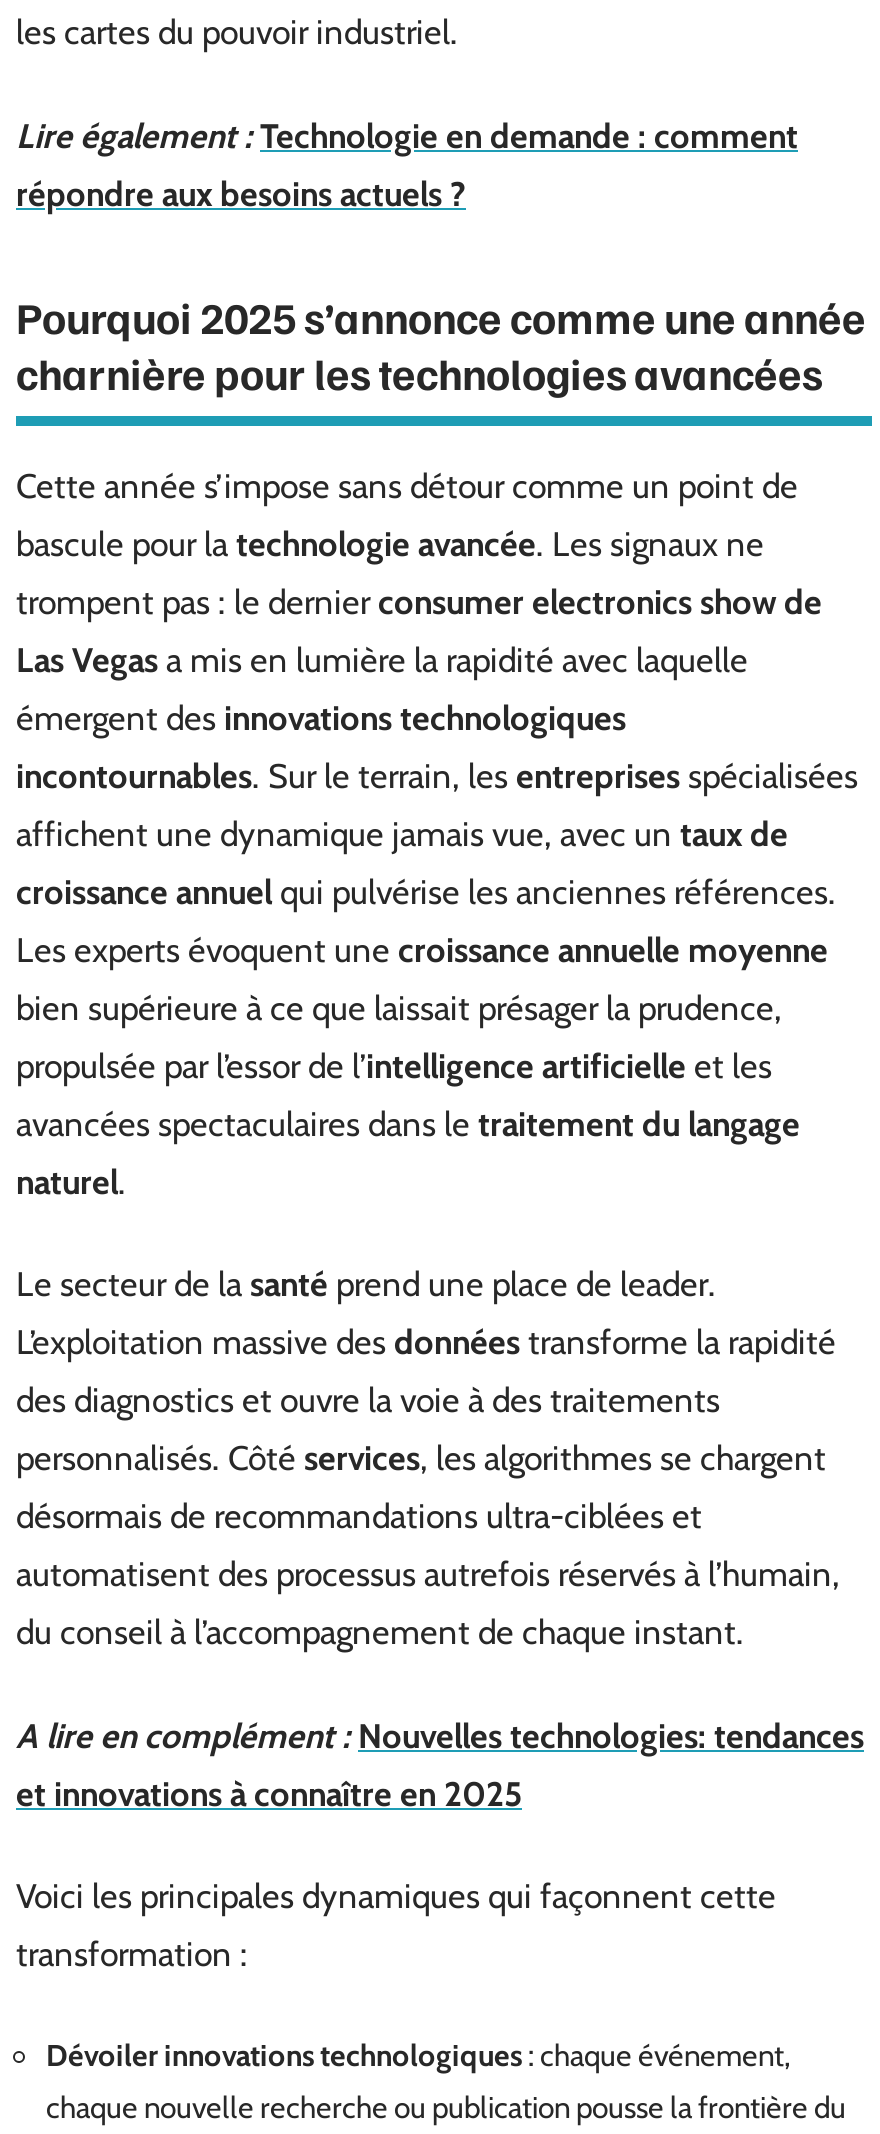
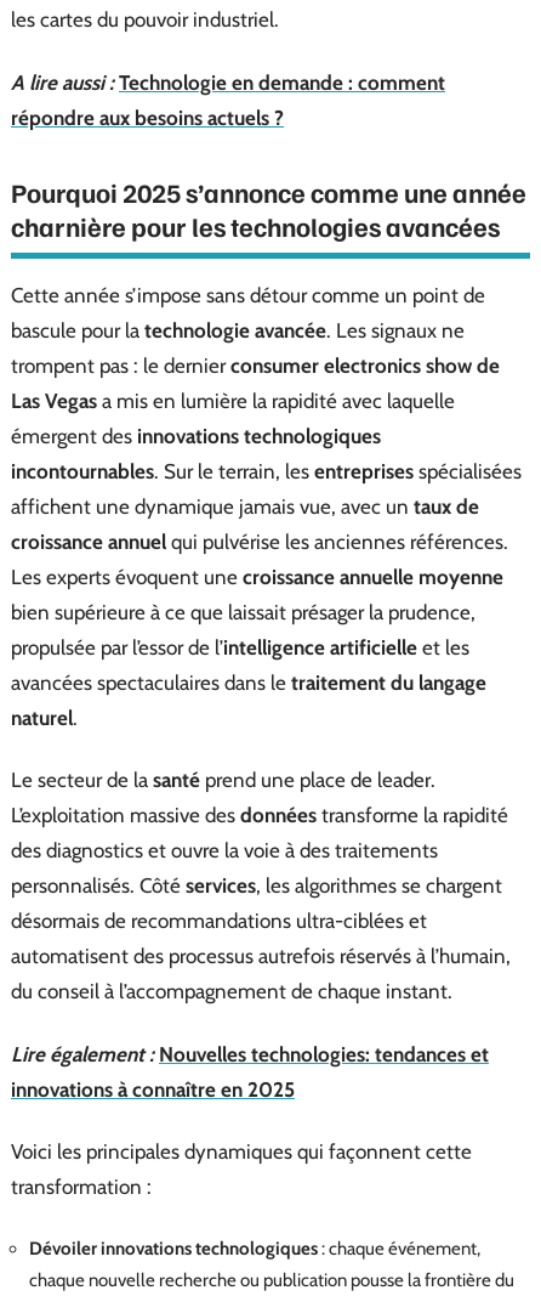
[16,115,798,155] Lire également : Technologie en demande : comment -> [11,70,445,94] A lire aussi : Technologie en demande : comment
[16,1715,864,1813] A lire en complément : Nouvelles technologies: tendances | et innovations à connaître en 2025 -> [11,1042,489,1101] Lire également : Nouvelles technologies: tendances et | innovations à connaître en 2025

